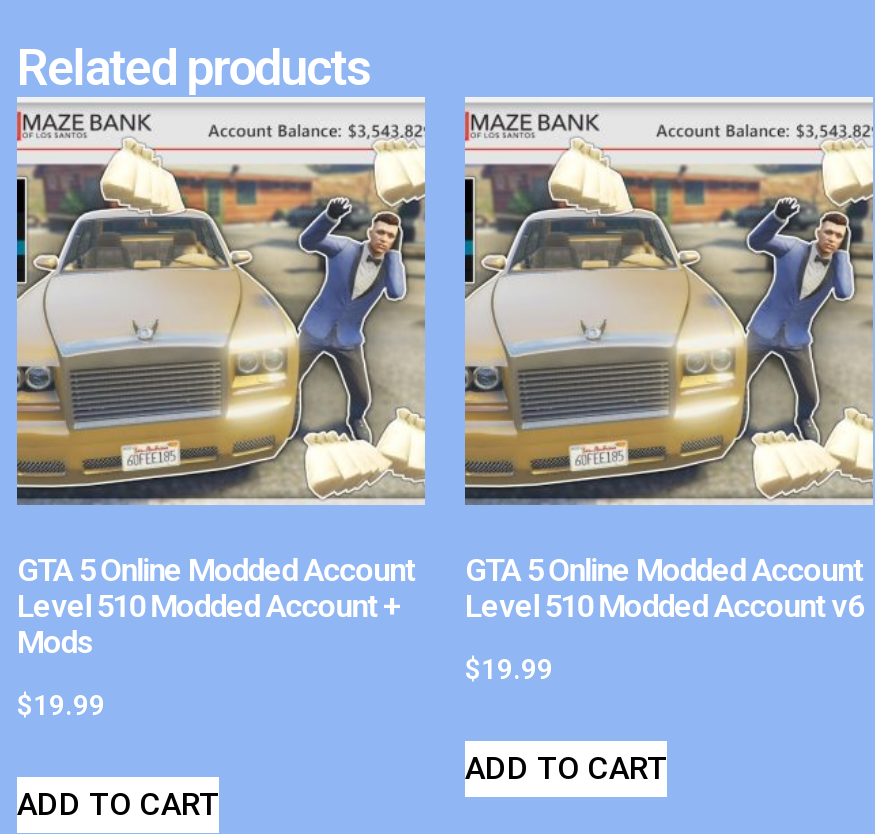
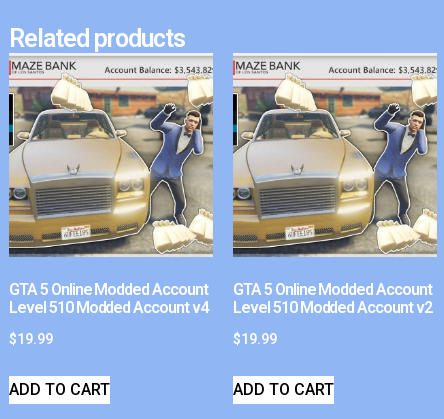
[17,586,401,660] Level 510 Modded Account + | Mods -> [9,298,208,317] Level 510 Modded Account v4
[465,586,863,624] Level 510 Modded Account v6 -> [233,298,432,317] Level 510 Modded Account v2

